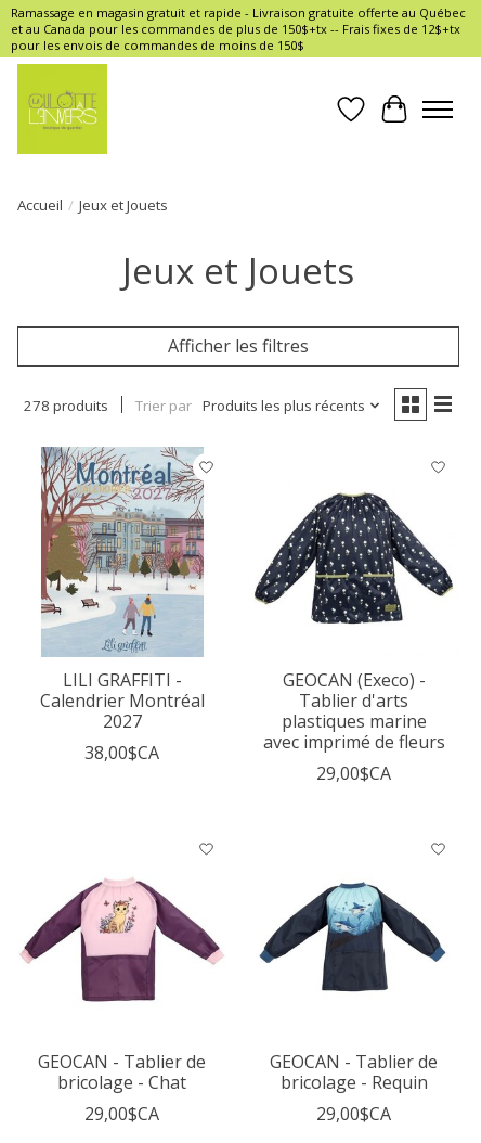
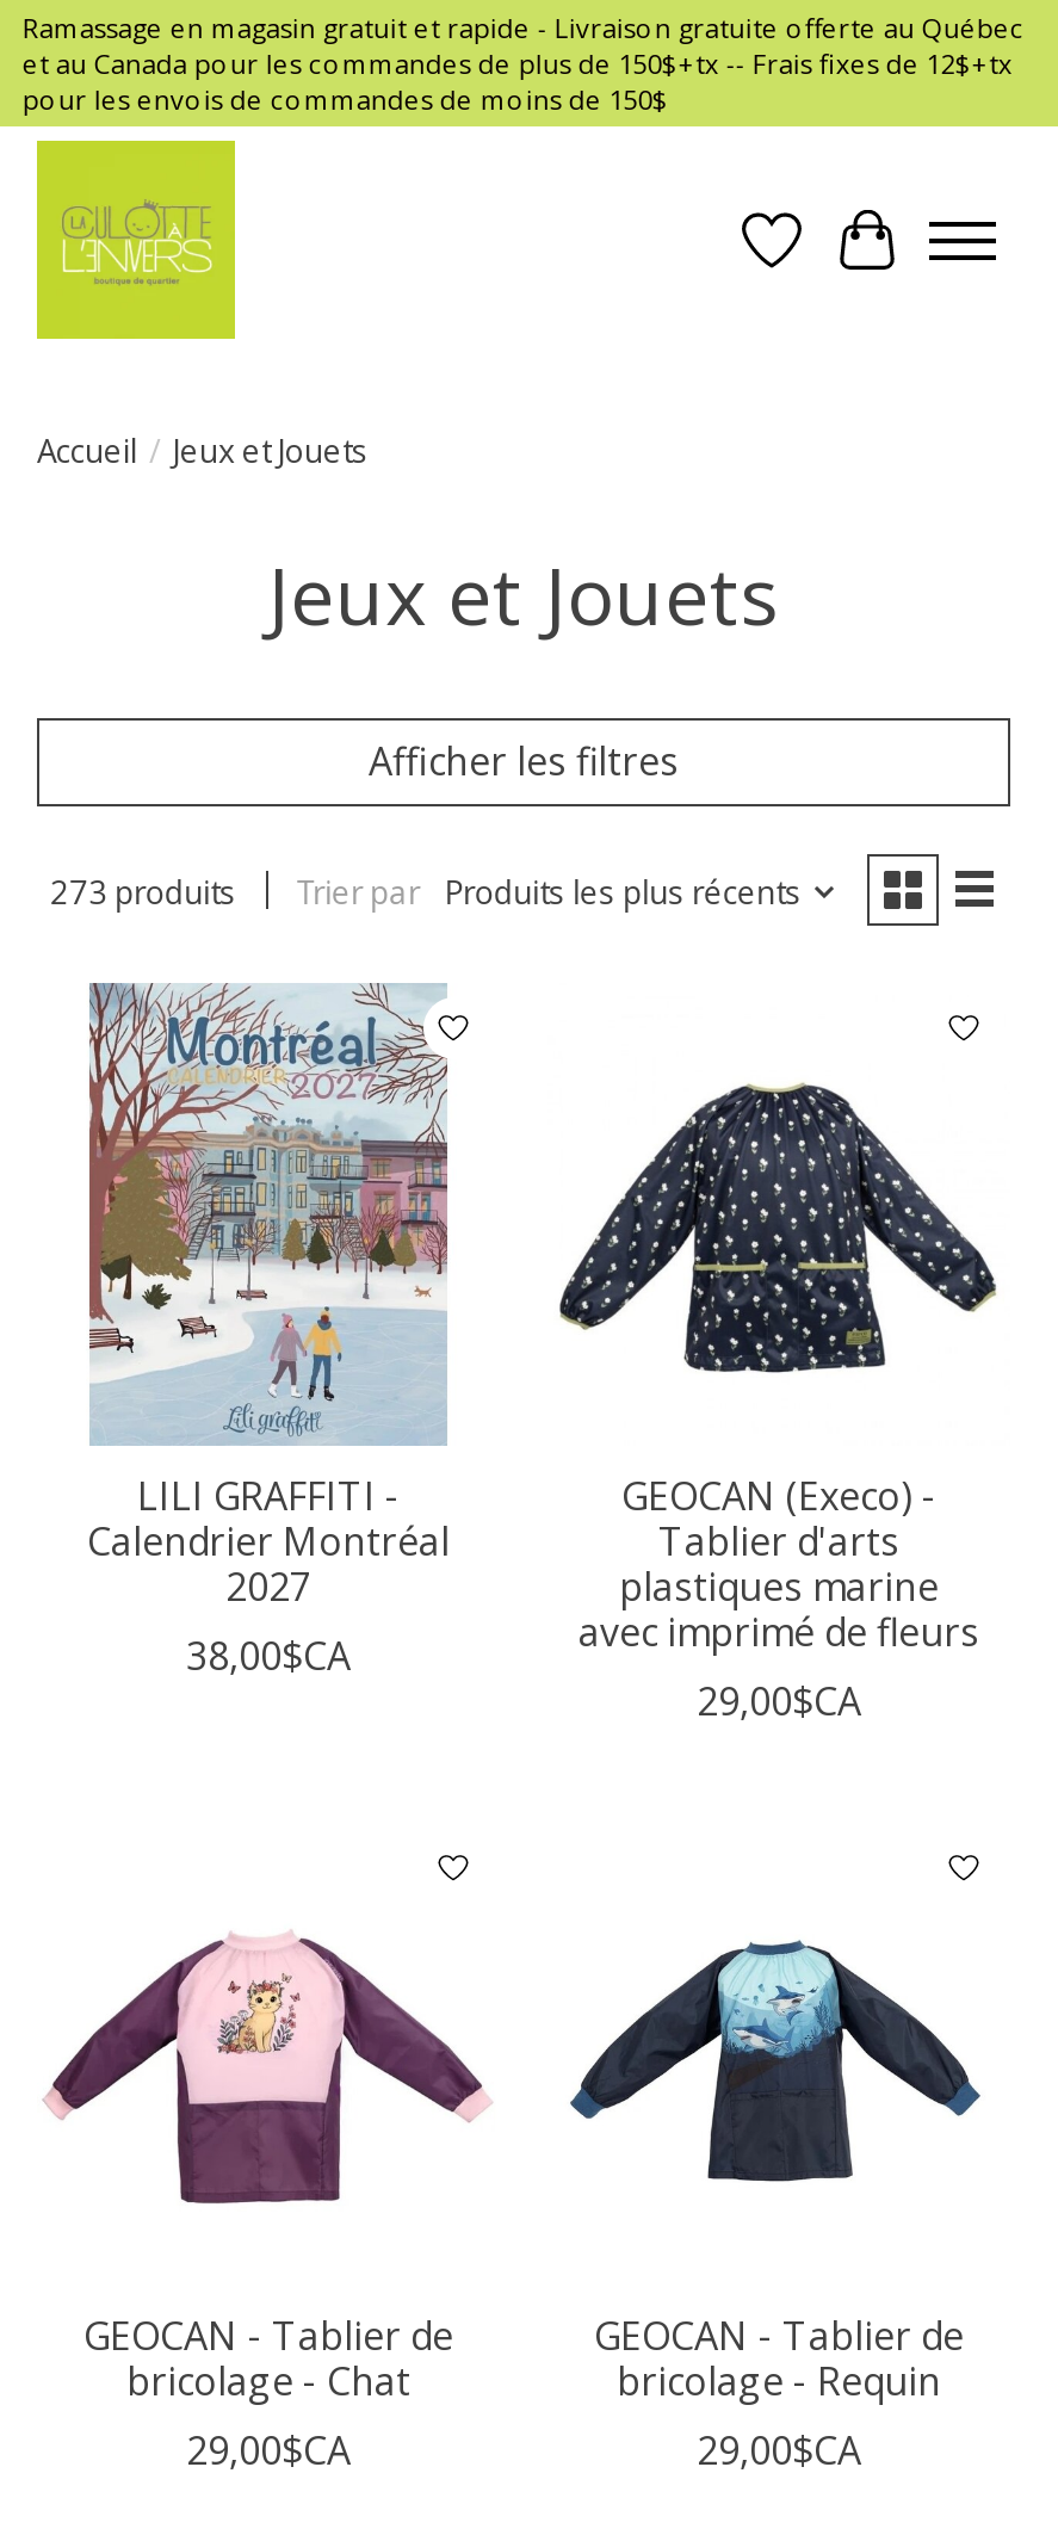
[24,396,365,415] 278 produits Trier par Produits les plus récents -> [51,870,802,913] 273 produits Trier par Produits les plus récents

